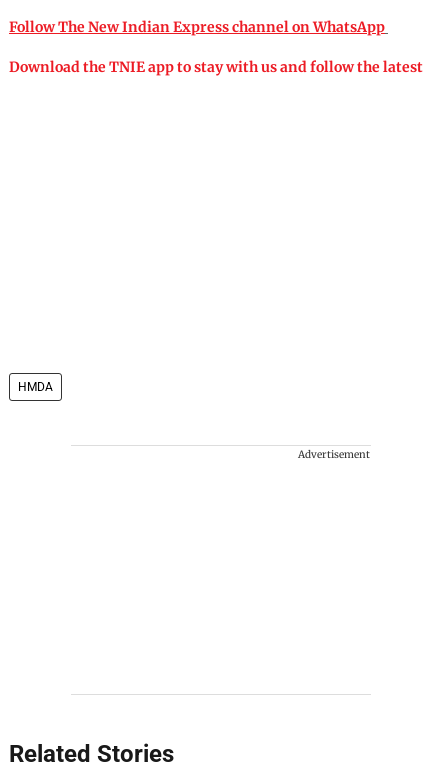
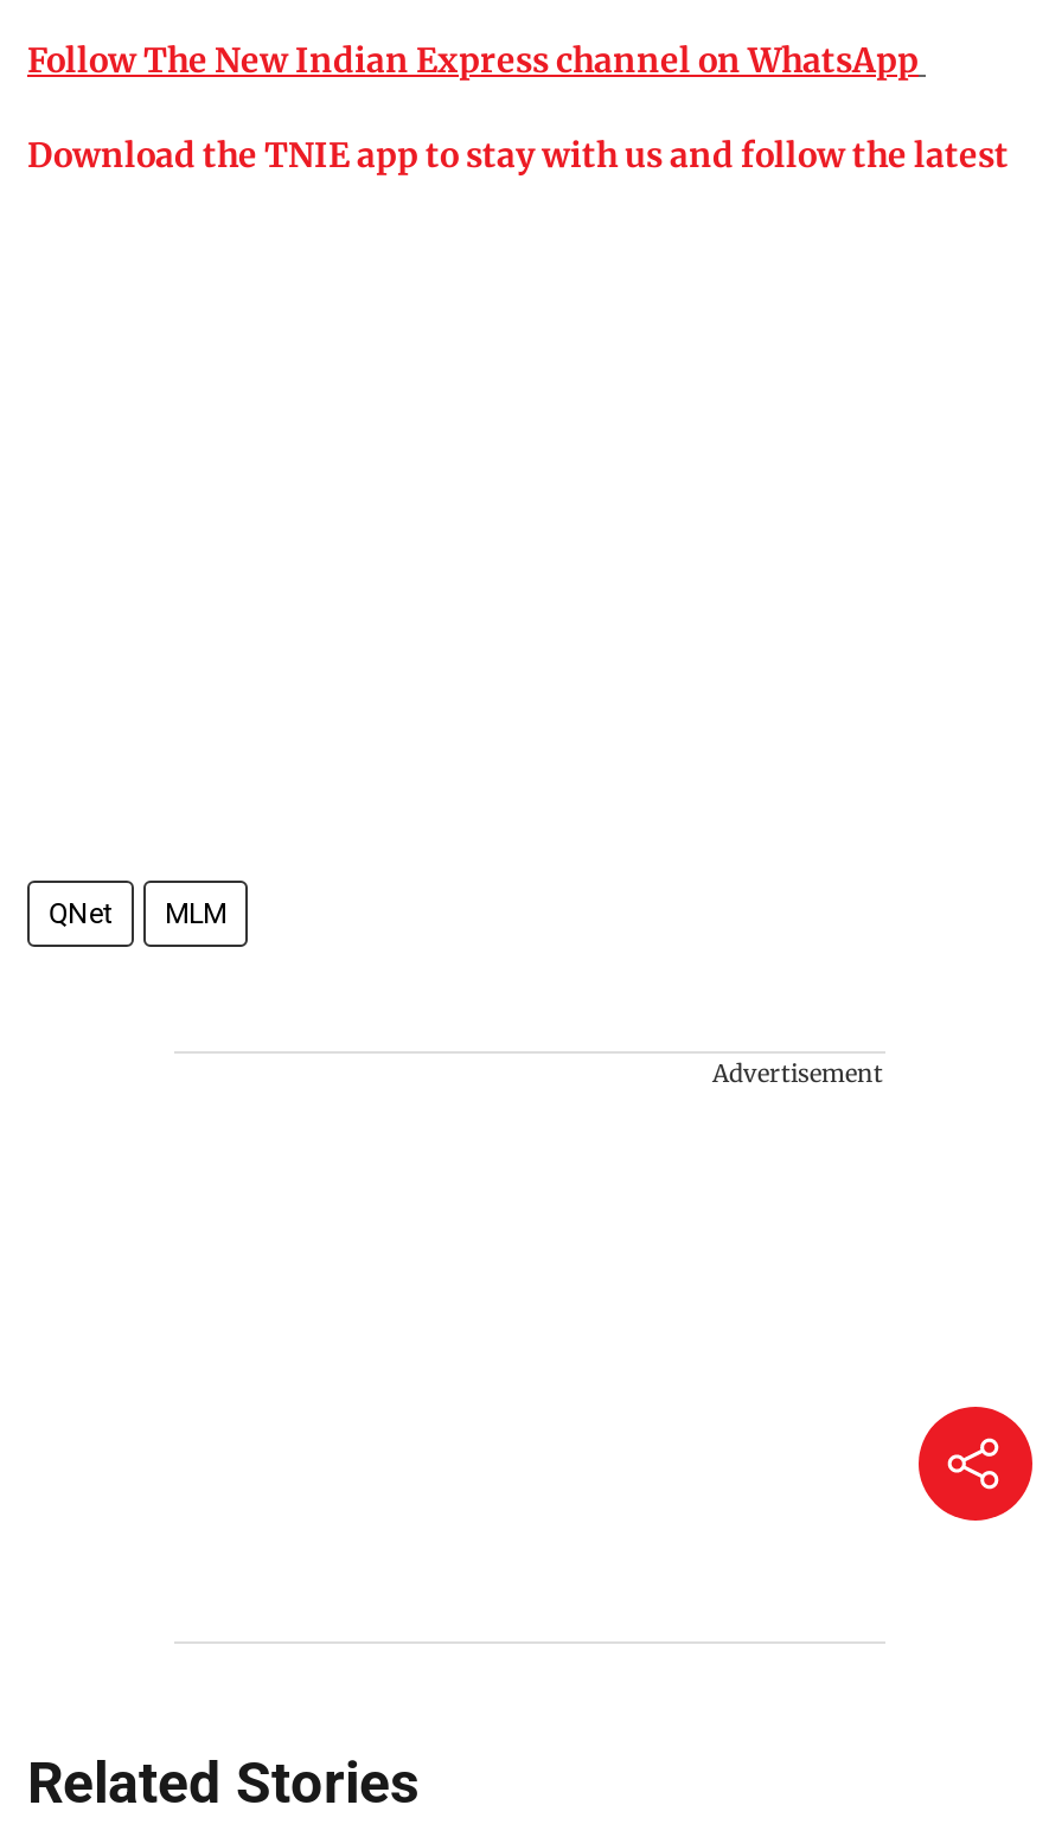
[18,380,53,394] HMDA -> [49,898,226,931] QNet | MLM
none -> [916,1404,1035,1523] [image]

